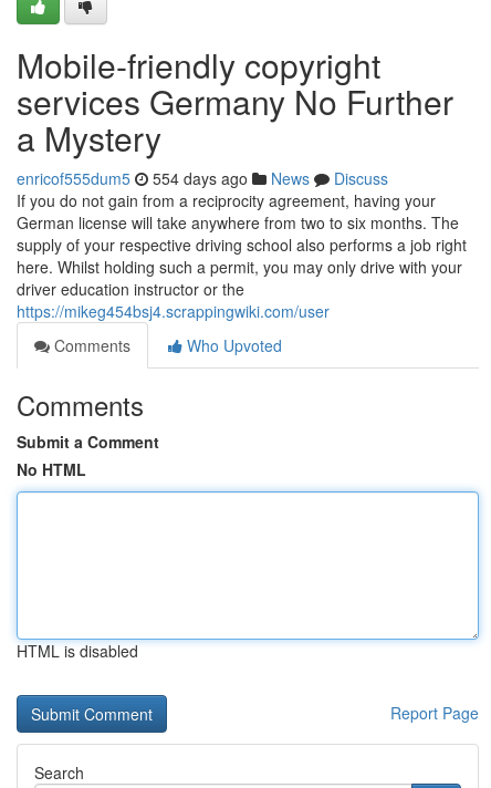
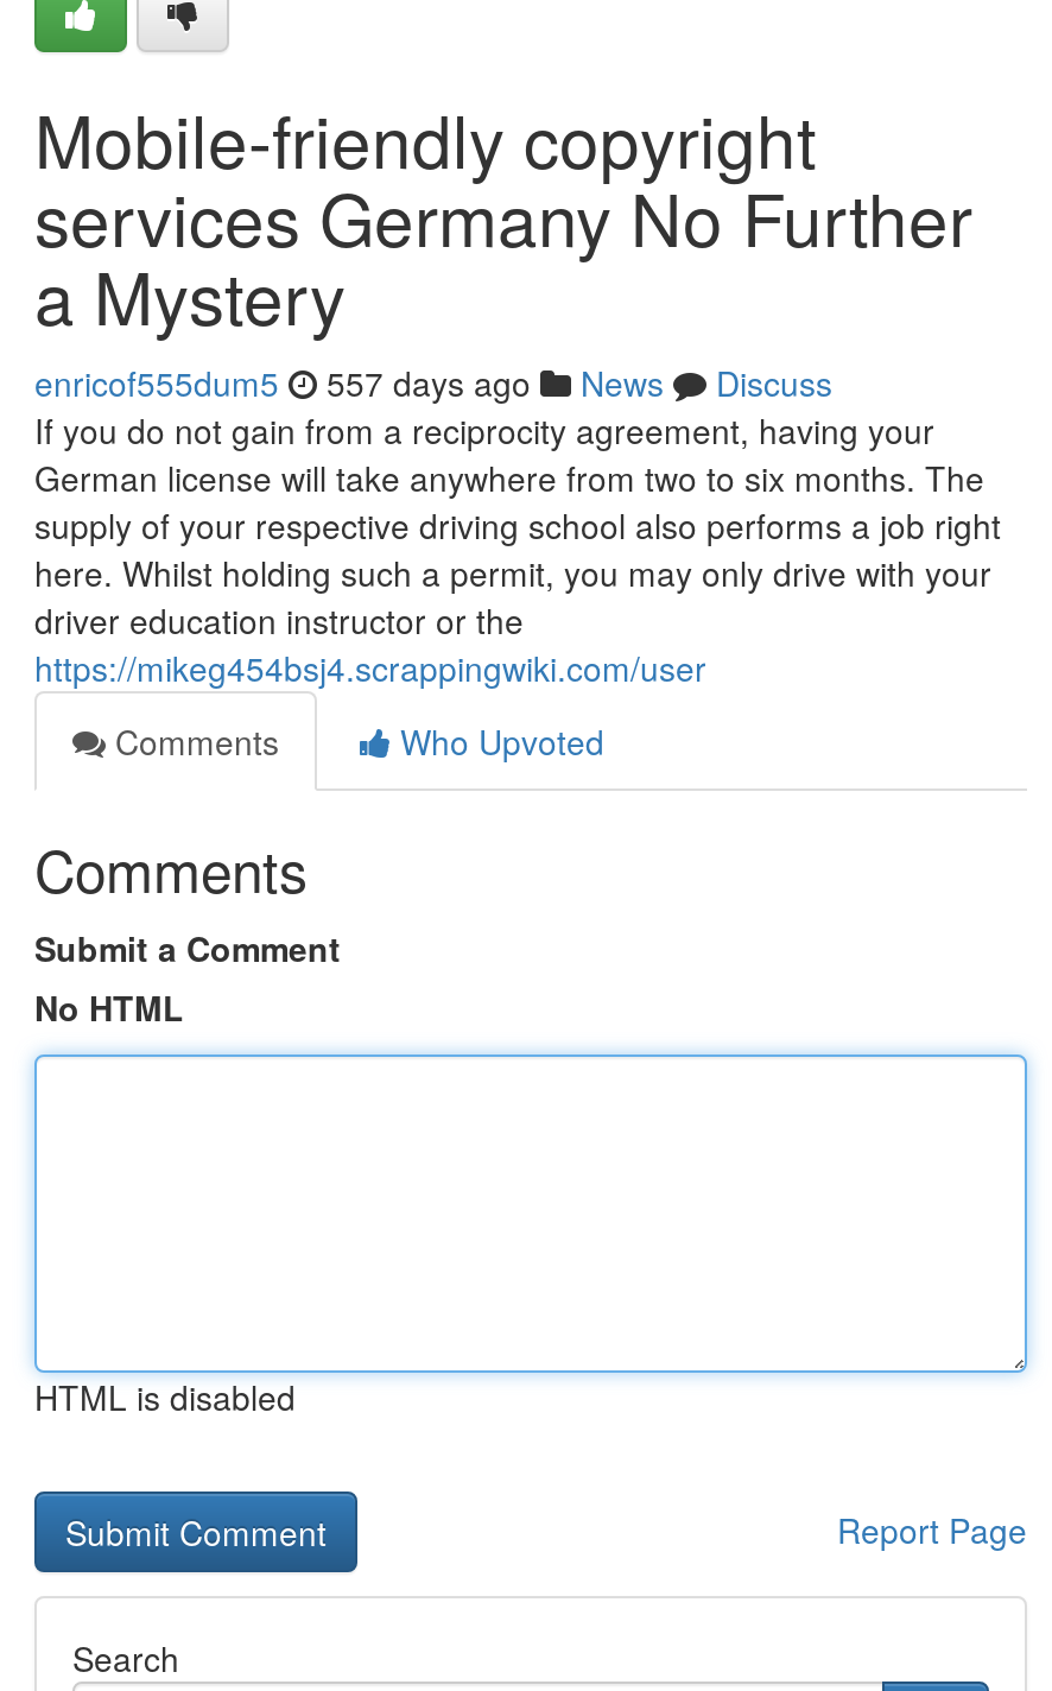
[17,167,388,189] enricof555dum5 554 days ago News Discuss -> [34,359,832,406] enricof555dum5 557 days ago News Discuss

